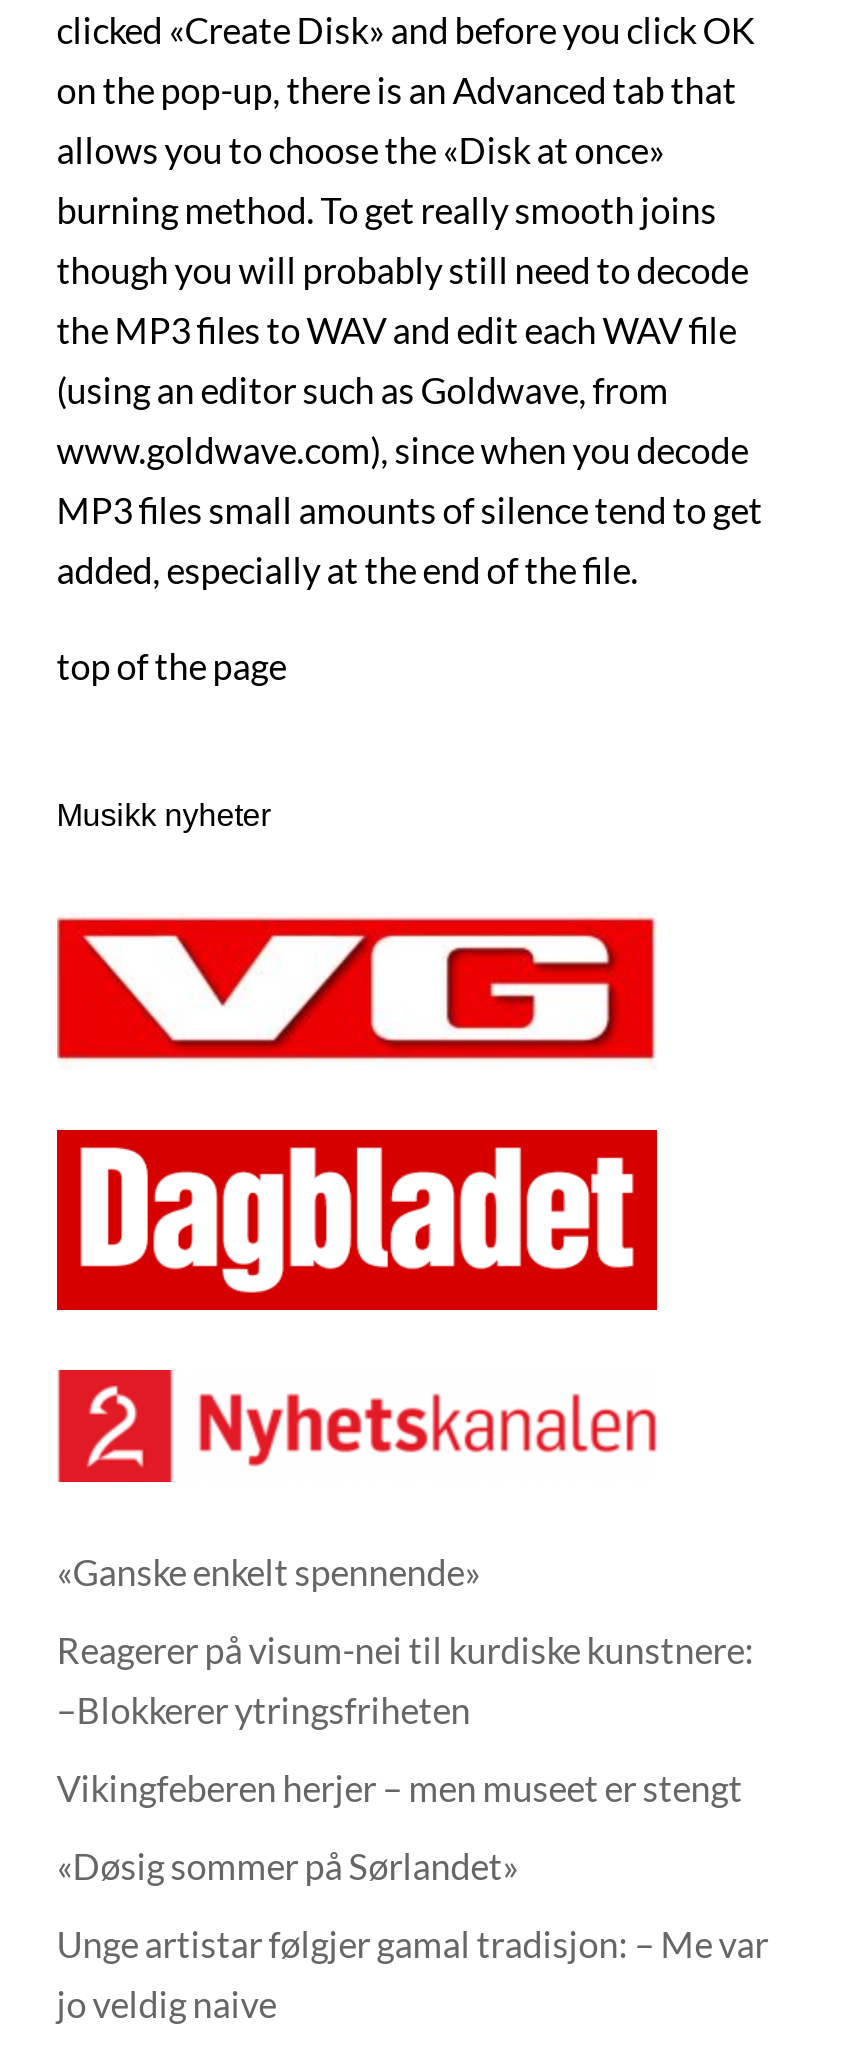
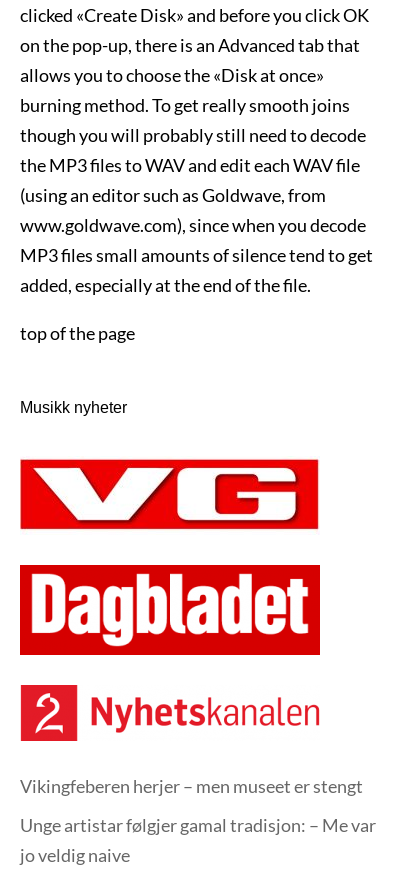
[57,1550,755,1732] «Ganske enkelt spennende» | Reagerer på visum-nei til kurdiske kunstnere: | –Blokkerer ytringsfriheten -> none
[57,1844,519,1888] «Døsig sommer på Sørlandet» -> none

